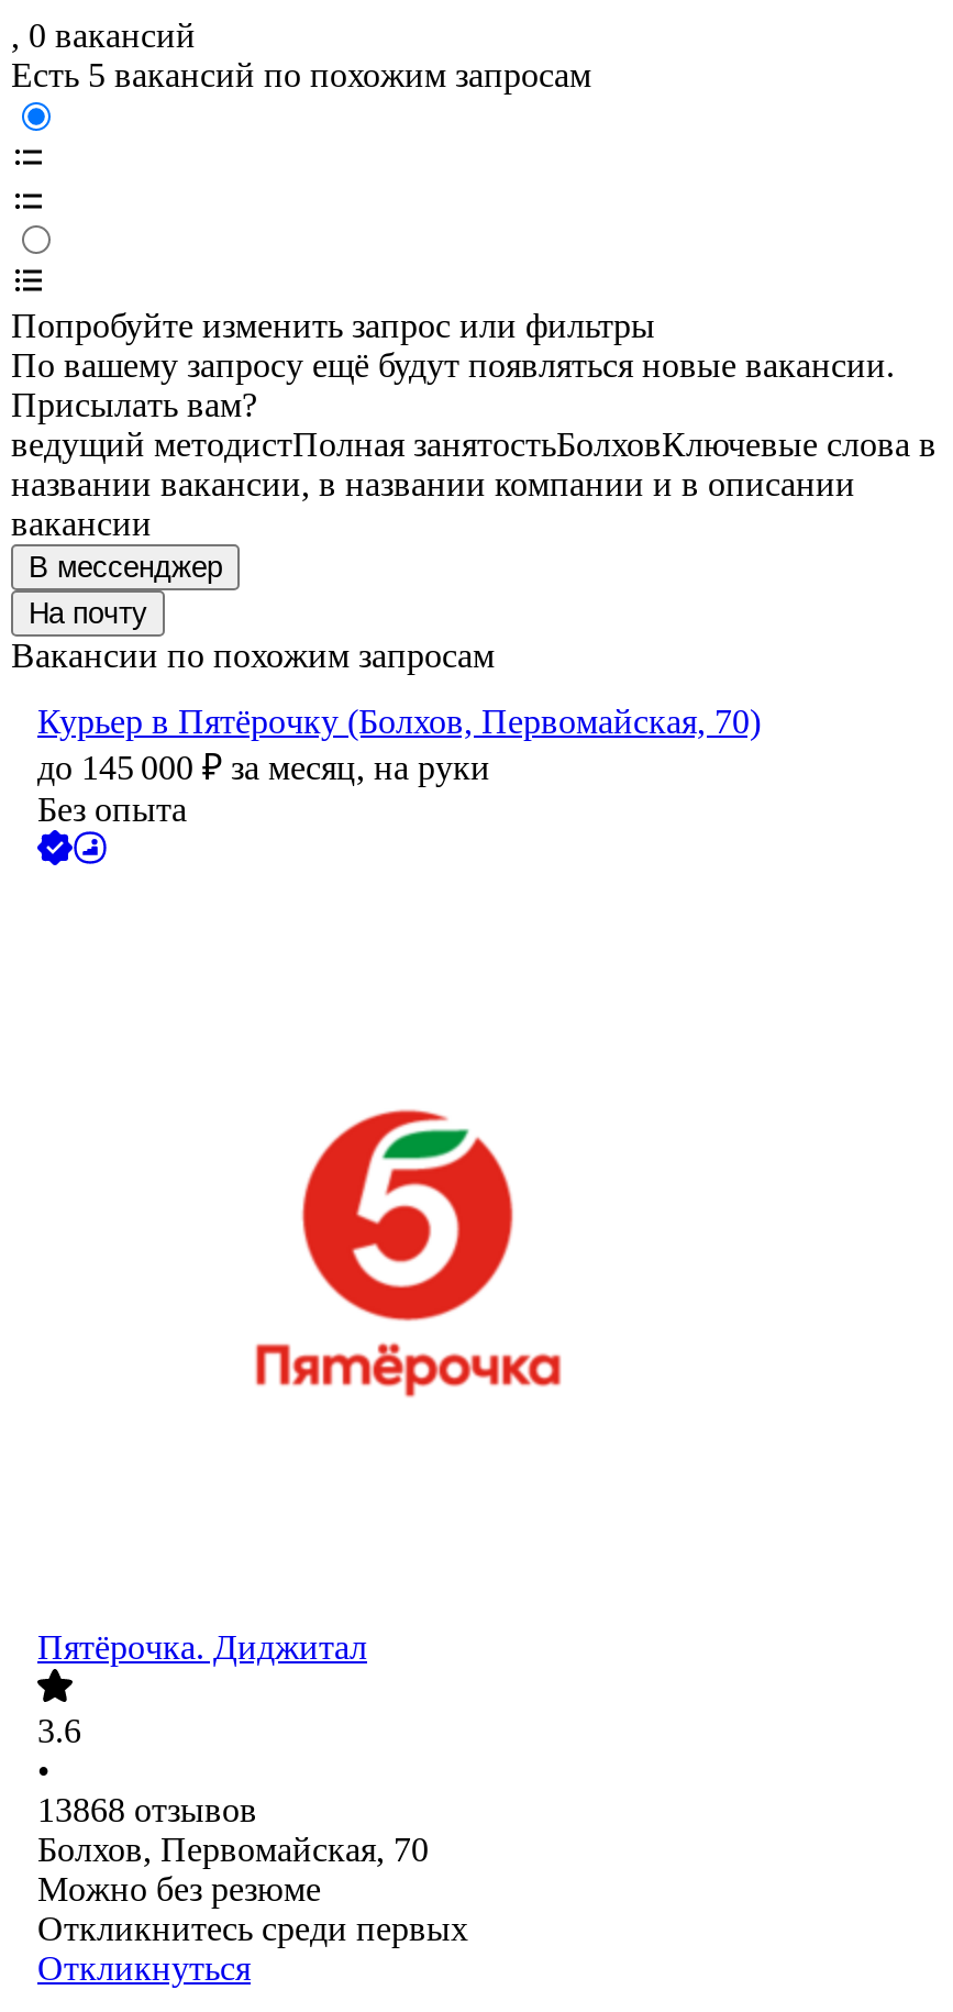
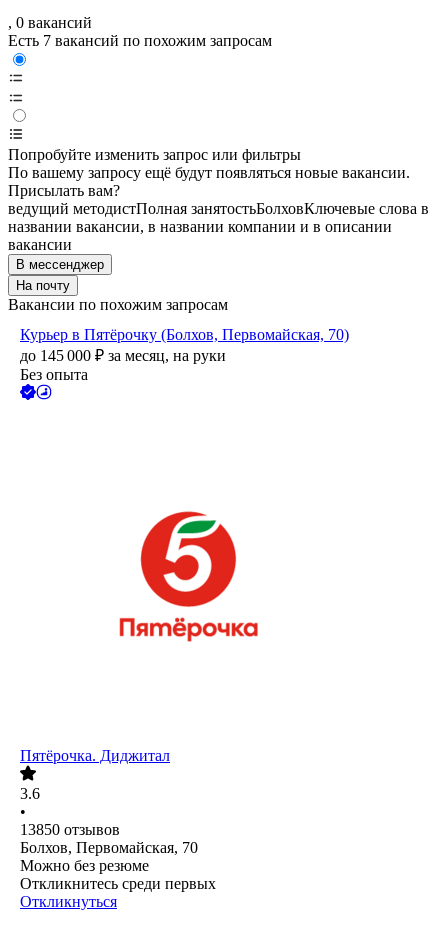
[11,57,591,95] Есть 5 вакансий по похожим запросам -> [8,32,272,49] Есть 7 вакансий по похожим запросам
[37,1792,257,1829] 13868 отзывов -> [20,821,120,838] 13850 отзывов

